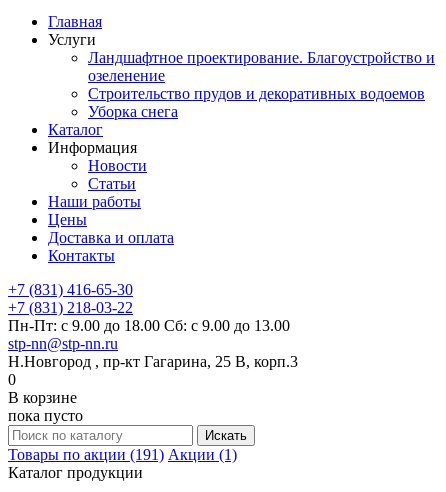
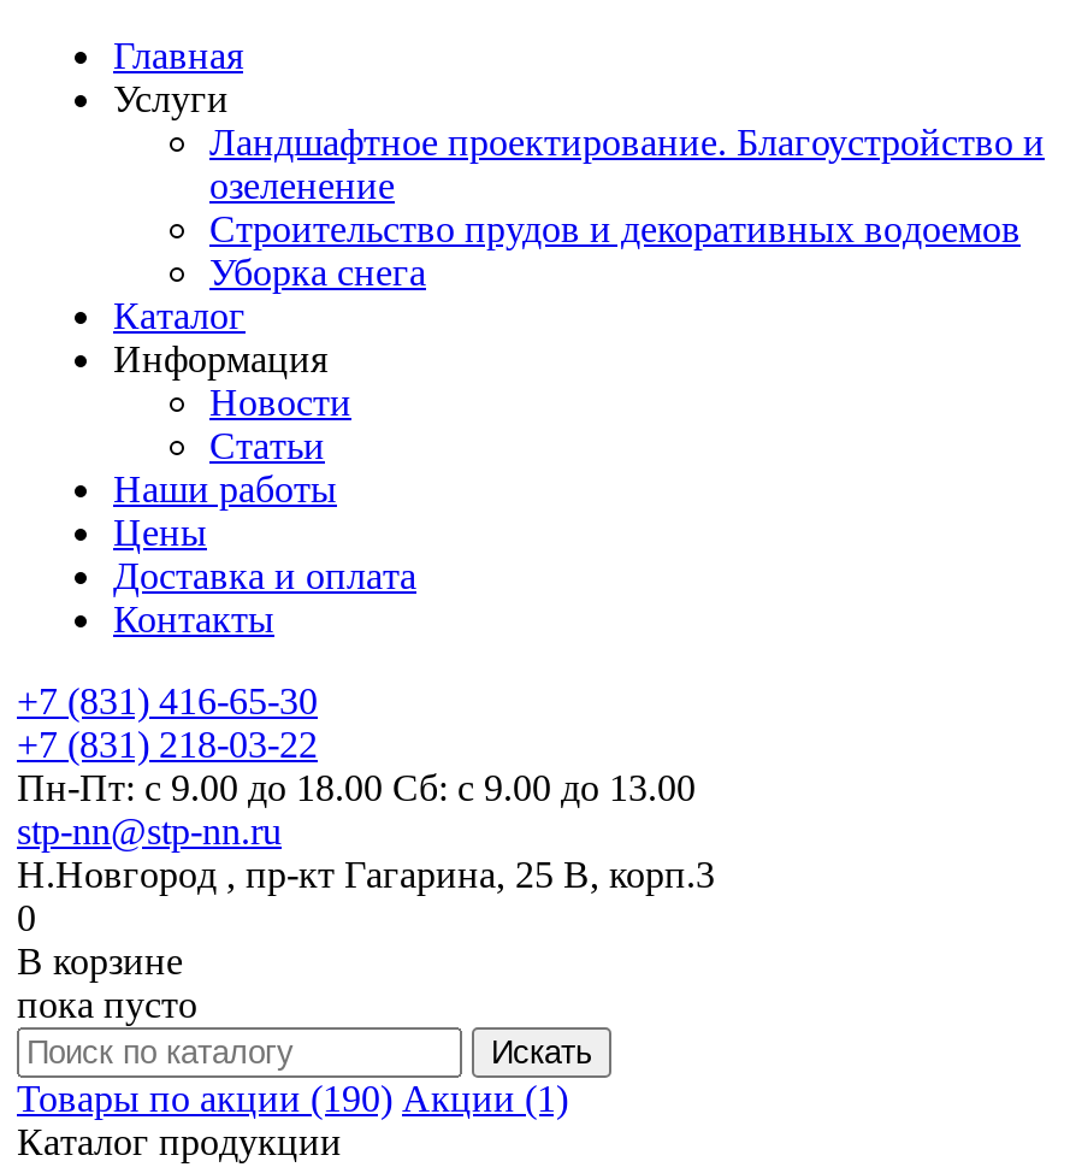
[8,446,237,463] Товары по акции (191) Акции (1) -> [17,1078,568,1119] Товары по акции (190) Акции (1)

